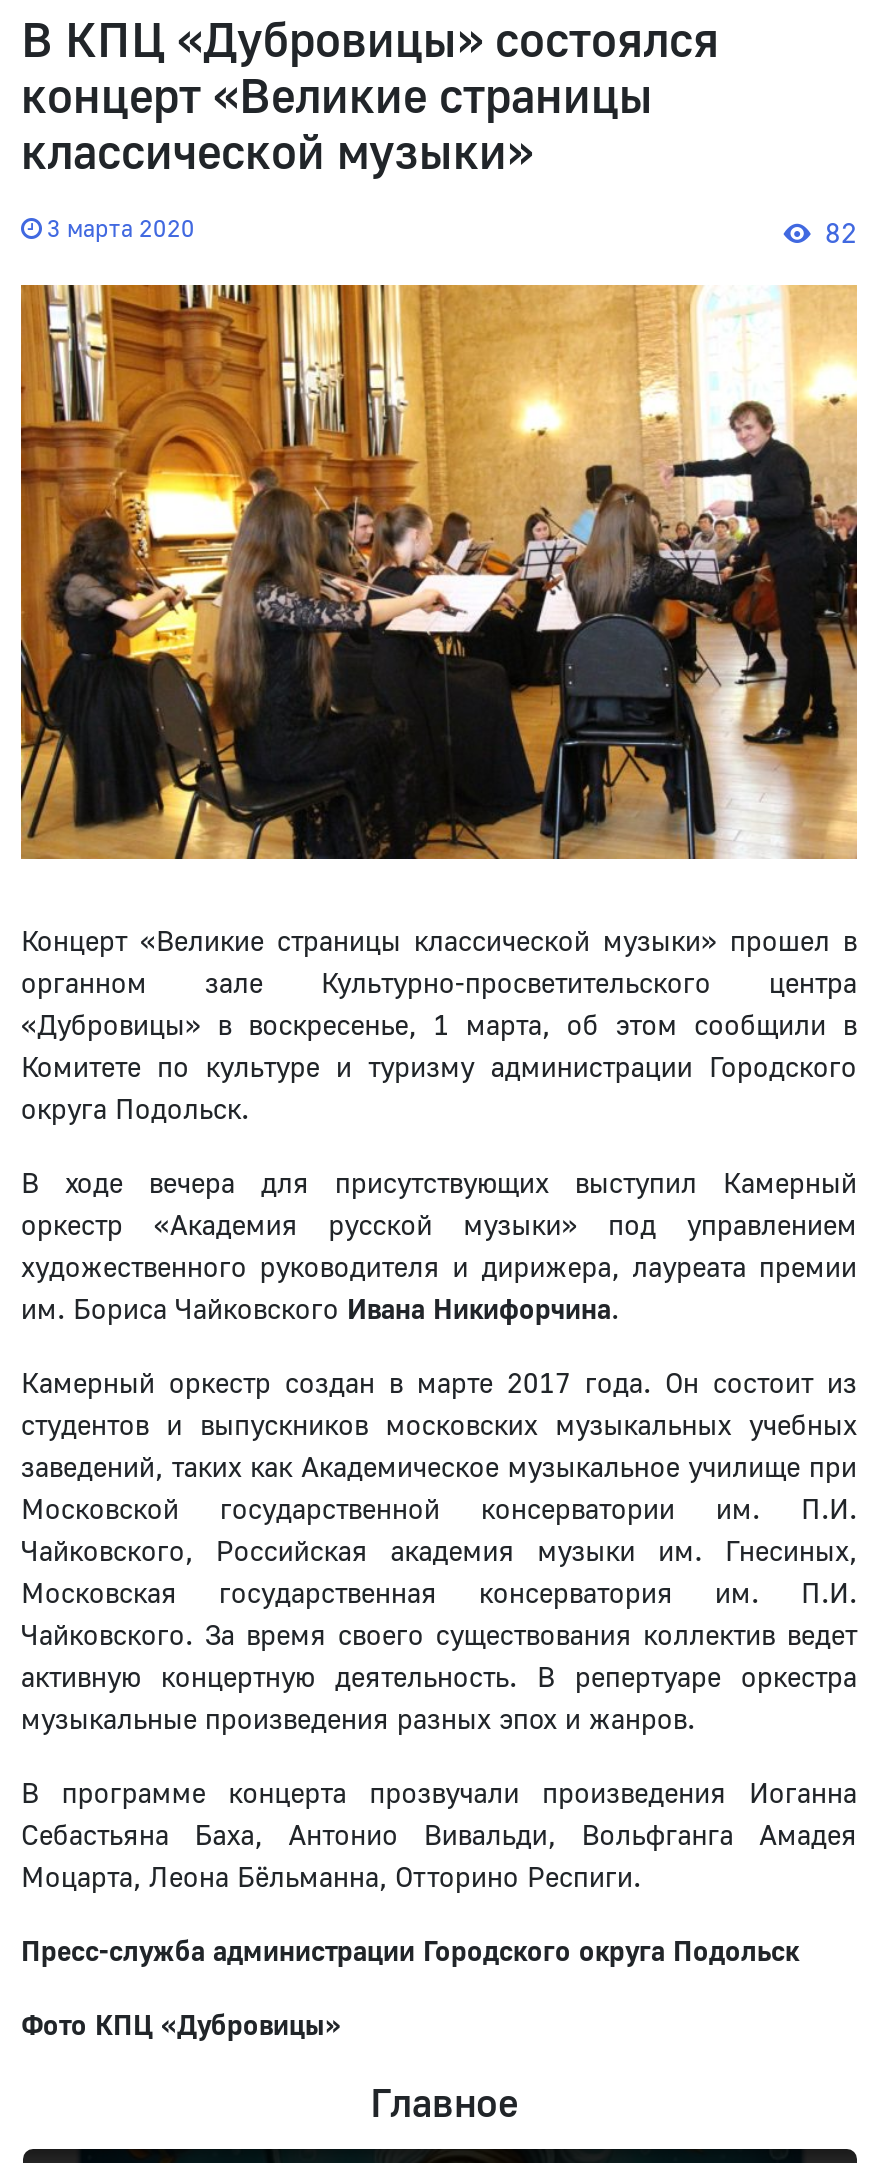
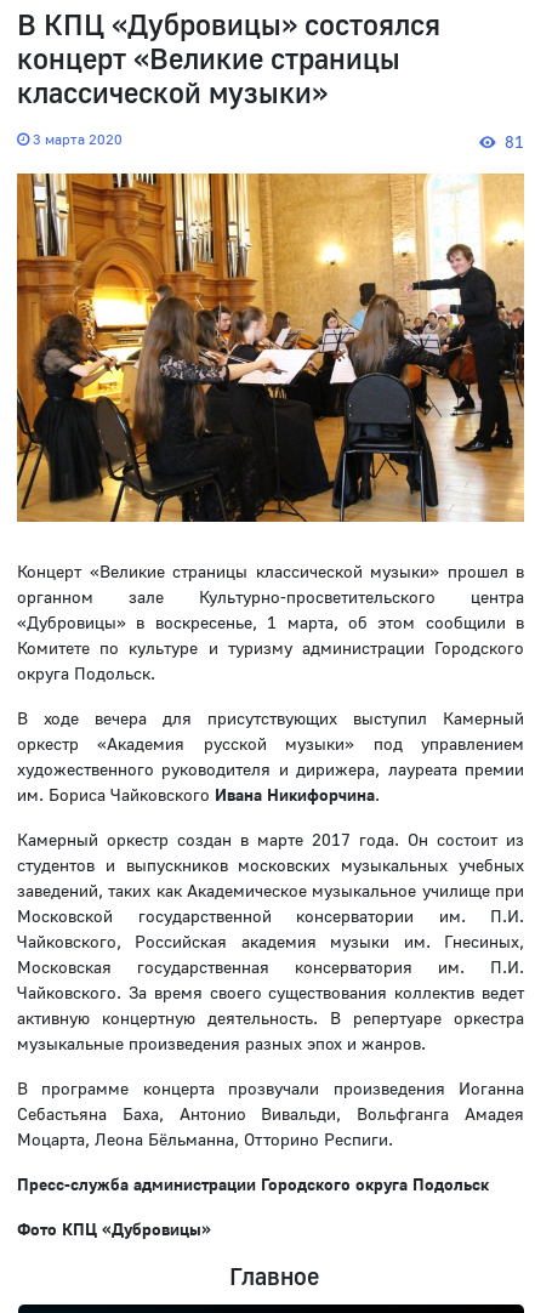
[817,214,857,248] 82 -> [500,131,524,151] 81

